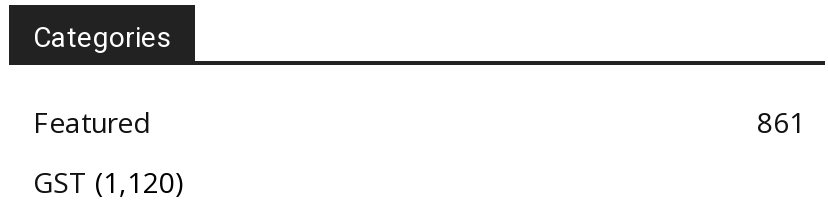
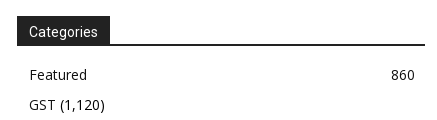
[757,103,805,141] 861 -> [391,65,415,84] 860

